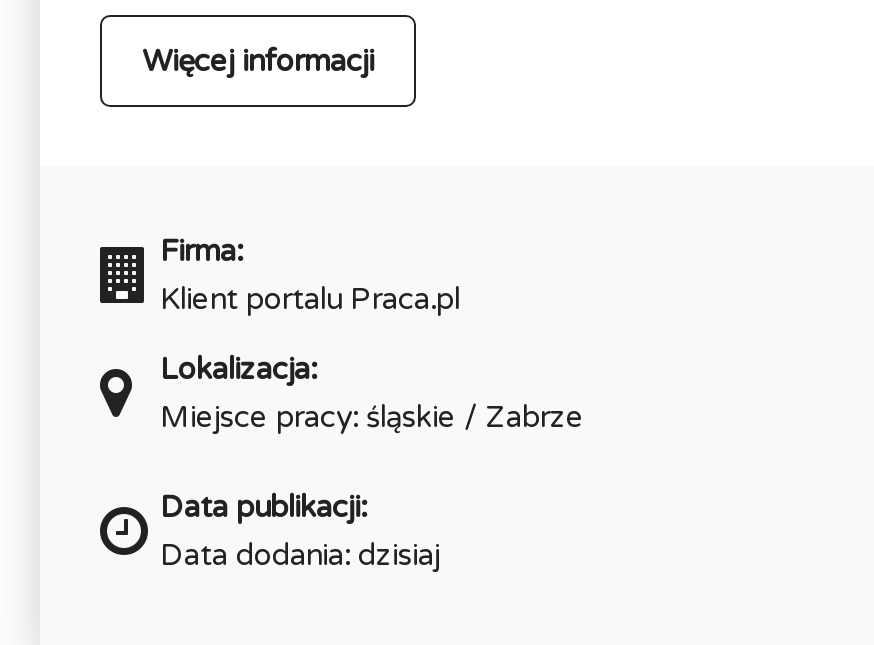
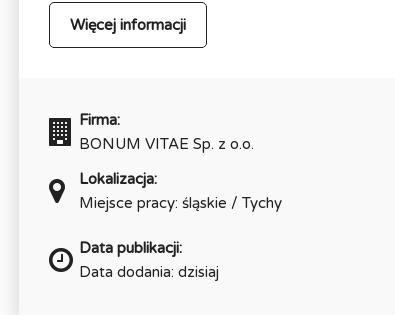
[160,281,460,317] Klient portalu Praca.pl -> [79,135,254,153] BONUM VITAE Sp. z o.o.
[160,398,584,434] Miejsce pracy: śląskie / Zabrze -> [79,194,282,212] Miejsce pracy: śląskie / Tychy

